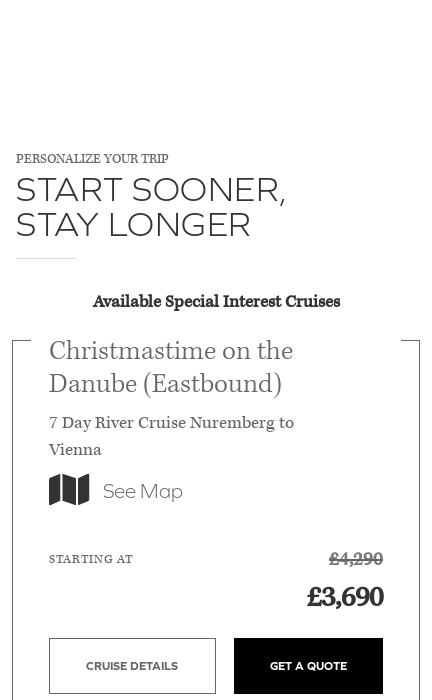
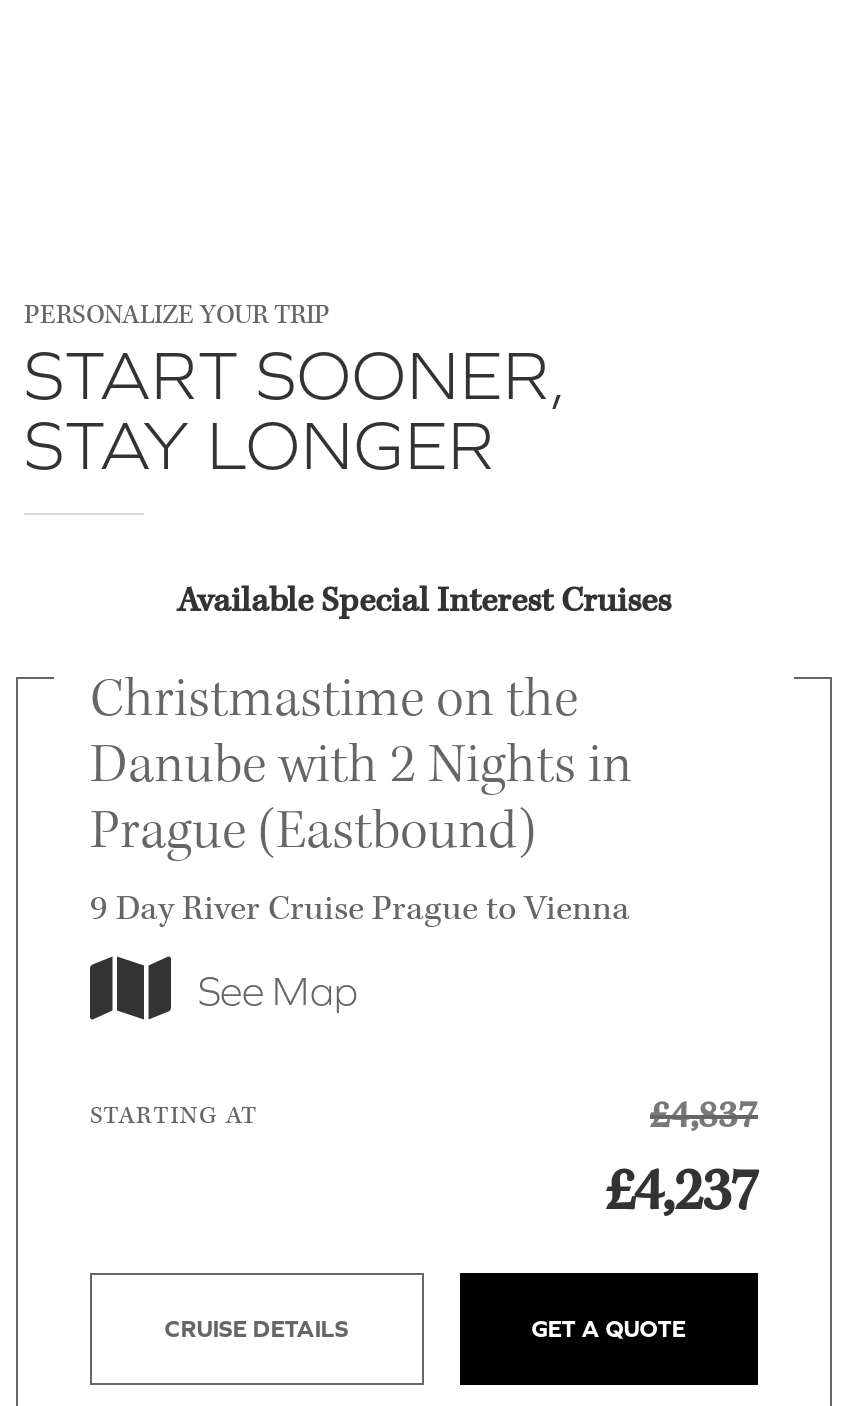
[49,367,294,461] Danube (Eastbound) | 7 Day River Cruise Nuremberg to | Vienna -> [90,731,632,931] Danube with 2 Nights in | Prague (Eastbound) | 9 Day River Cruise Prague to Vienna
[329,547,383,572] £4,290 -> [650,1091,758,1141] £4,837
[307,579,383,616] £3,690 -> [606,1155,758,1229] £4,237

